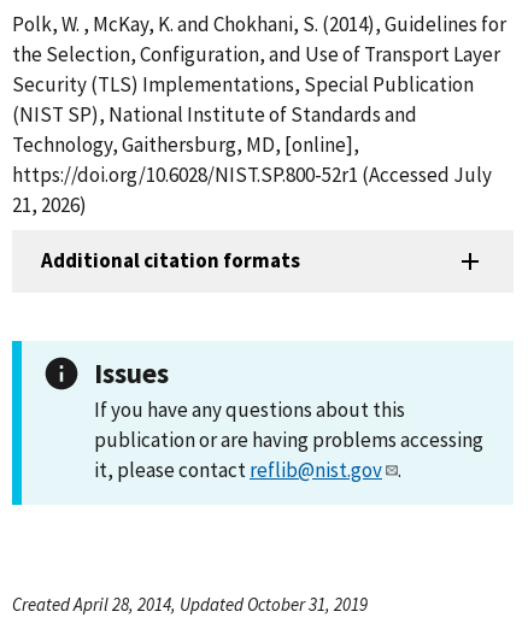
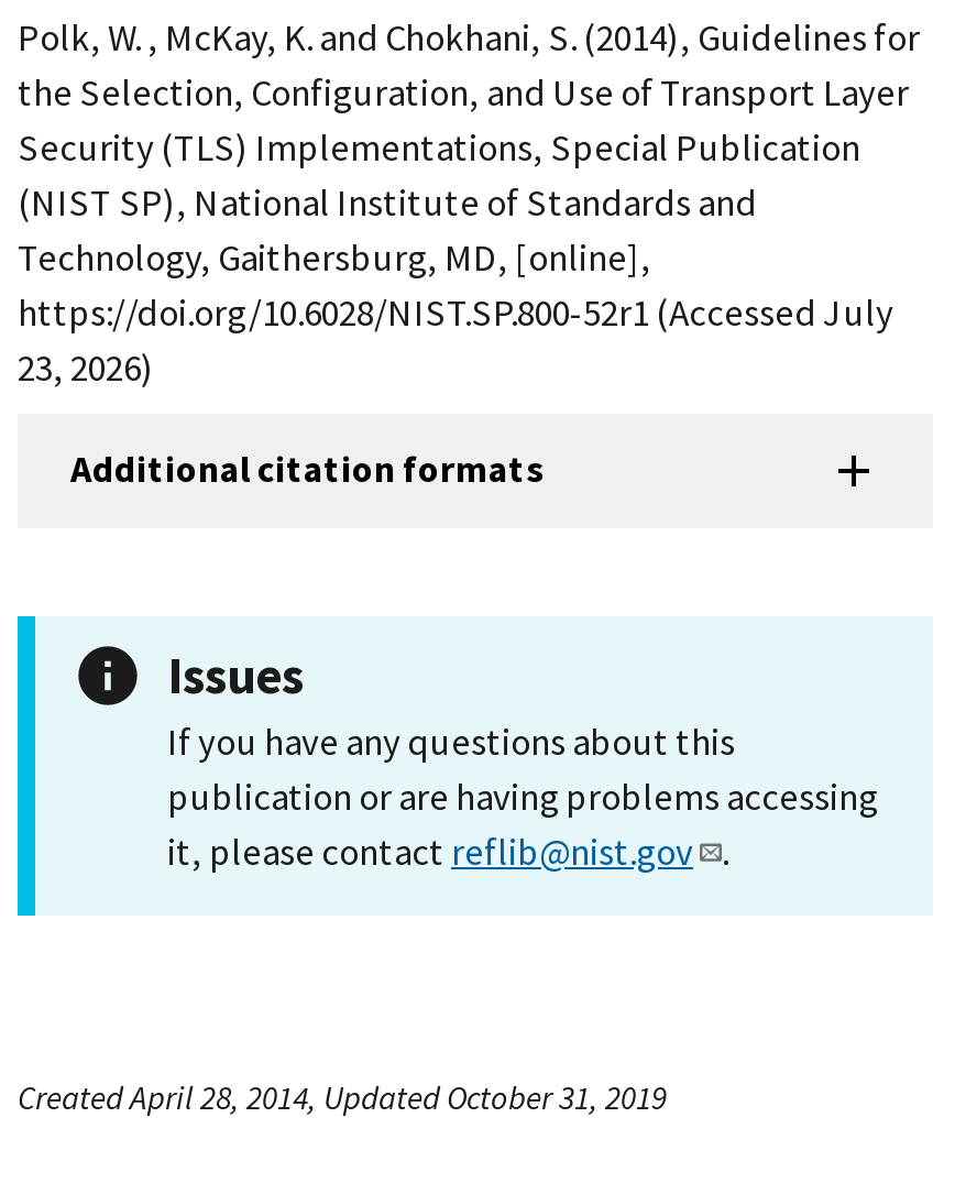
[12,191,87,218] 21, 2026) -> [18,343,154,392] 23, 2026)

